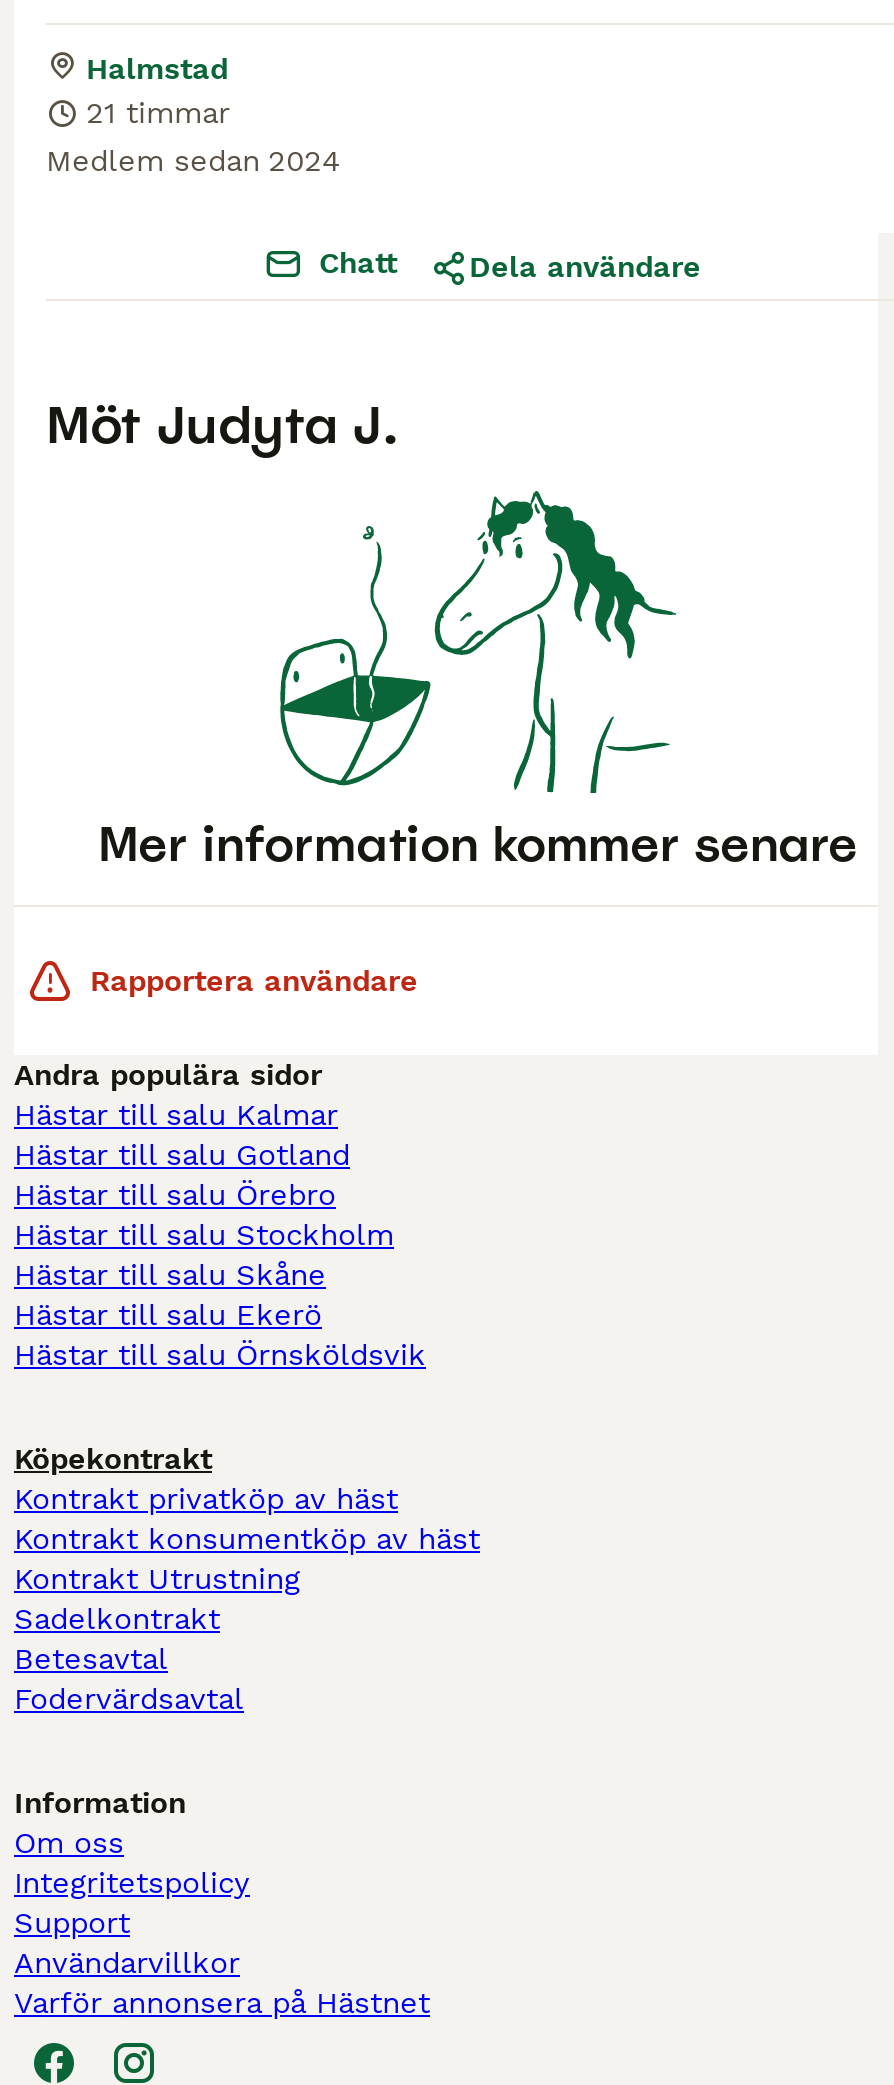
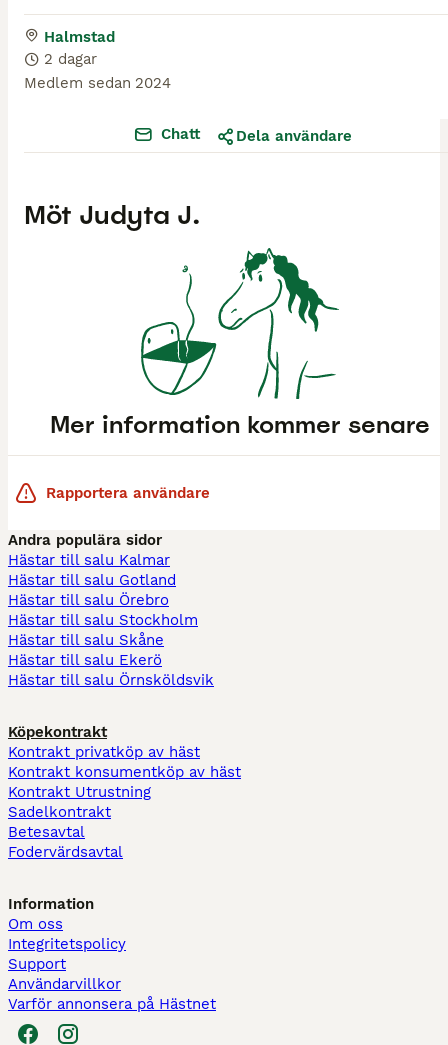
[86,95,230,131] 21 timmar -> [44,50,97,68] 2 dagar

